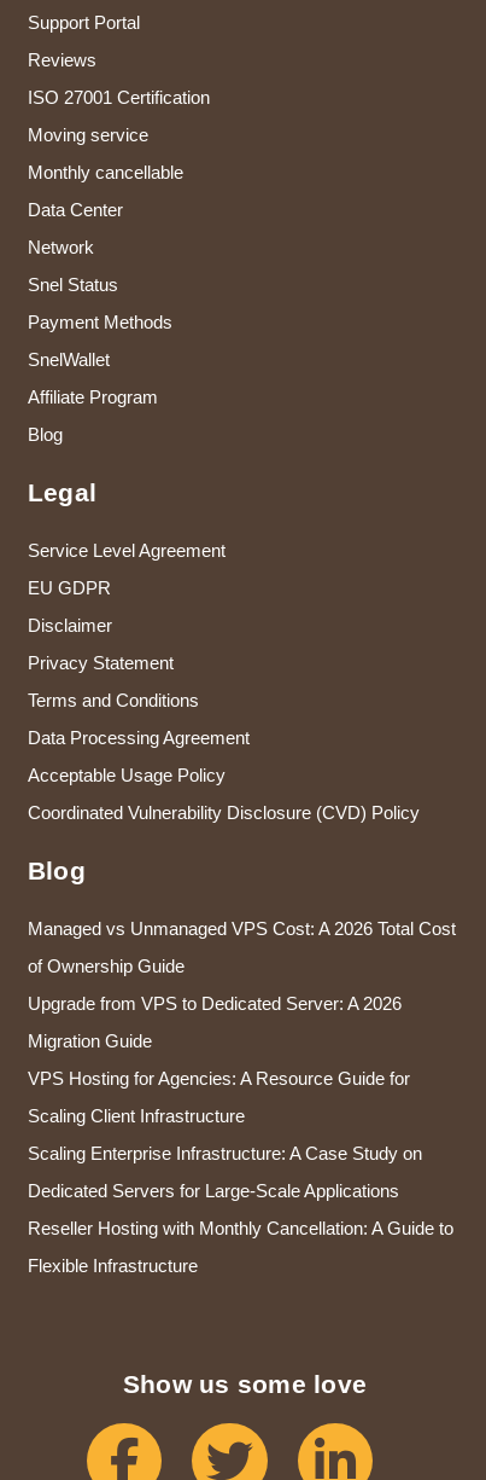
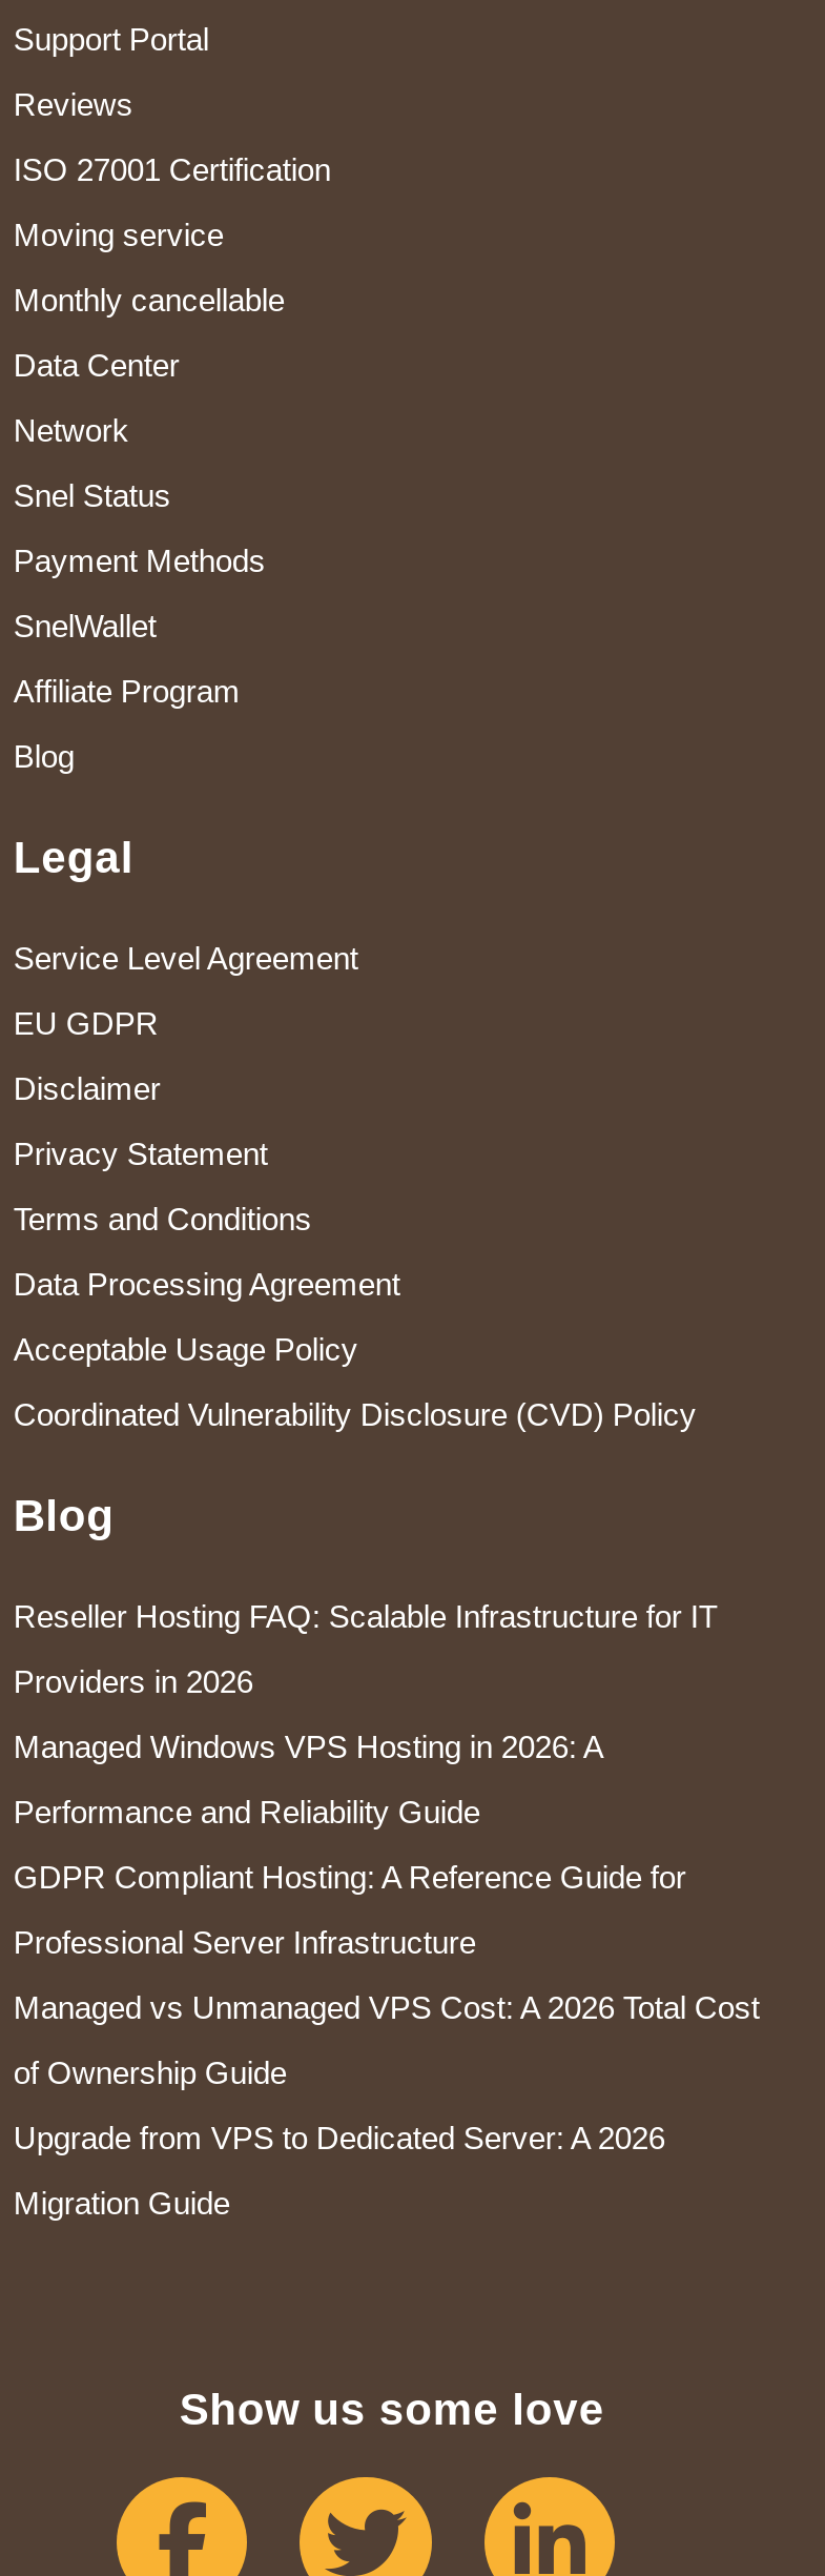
none -> [13,1598,718,1960] Reseller Hosting FAQ: Scalable Infrastructure for IT | Providers in 2026 | Managed Windows VPS Hosting in 2026: A | Performance and Reliability Guide | GDPR Compliant Hosting: A Reference Guide for | Professional Server Infrastructure
moved [28,918,456,1051] -> [13,1989,760,2221]: Managed vs Unmanaged VPS Cost: A 2026 Total Cost | of Ownership Guide | Upgrade from VPS to Dedicated Server: A 2026 | Migration Guide
[28,1068,453,1276] VPS Hosting for Agencies: A Resource Guide for | Scaling Client Infrastructure | Scaling Enterprise Infrastructure: A Case Study on | Dedicated Servers for Large-Scale Applications | Reseller Hosting with Monthly Cancellation: A Guide to | Flexible Infrastructure -> none

